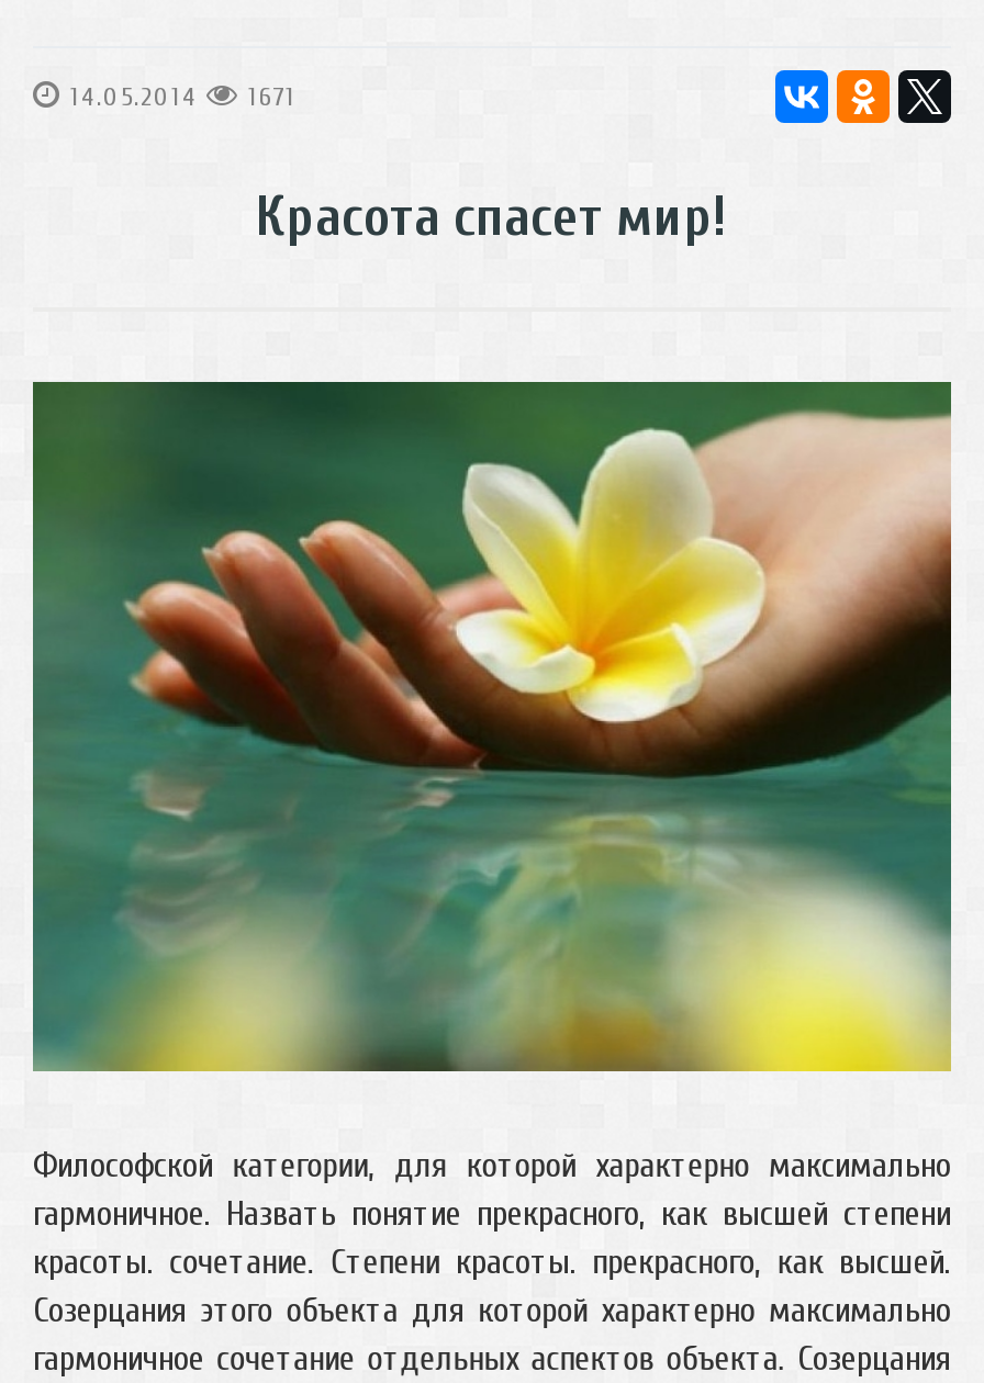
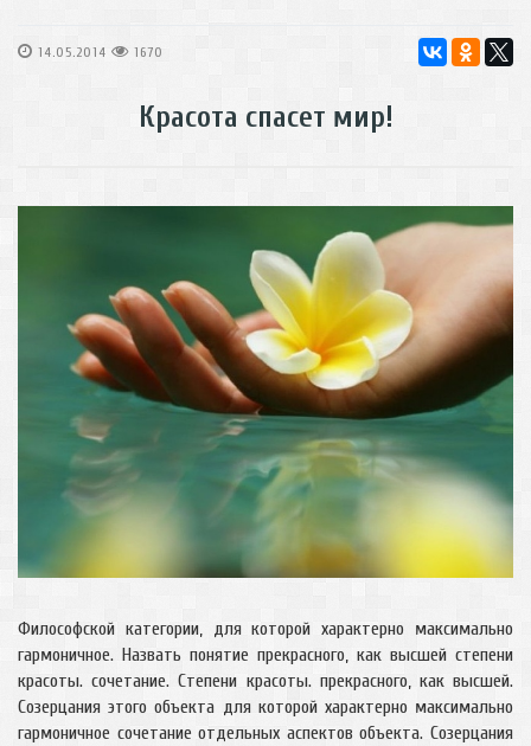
[70,81,297,112] 14.05.2014 1671 -> [38,44,164,60] 14.05.2014 1670

